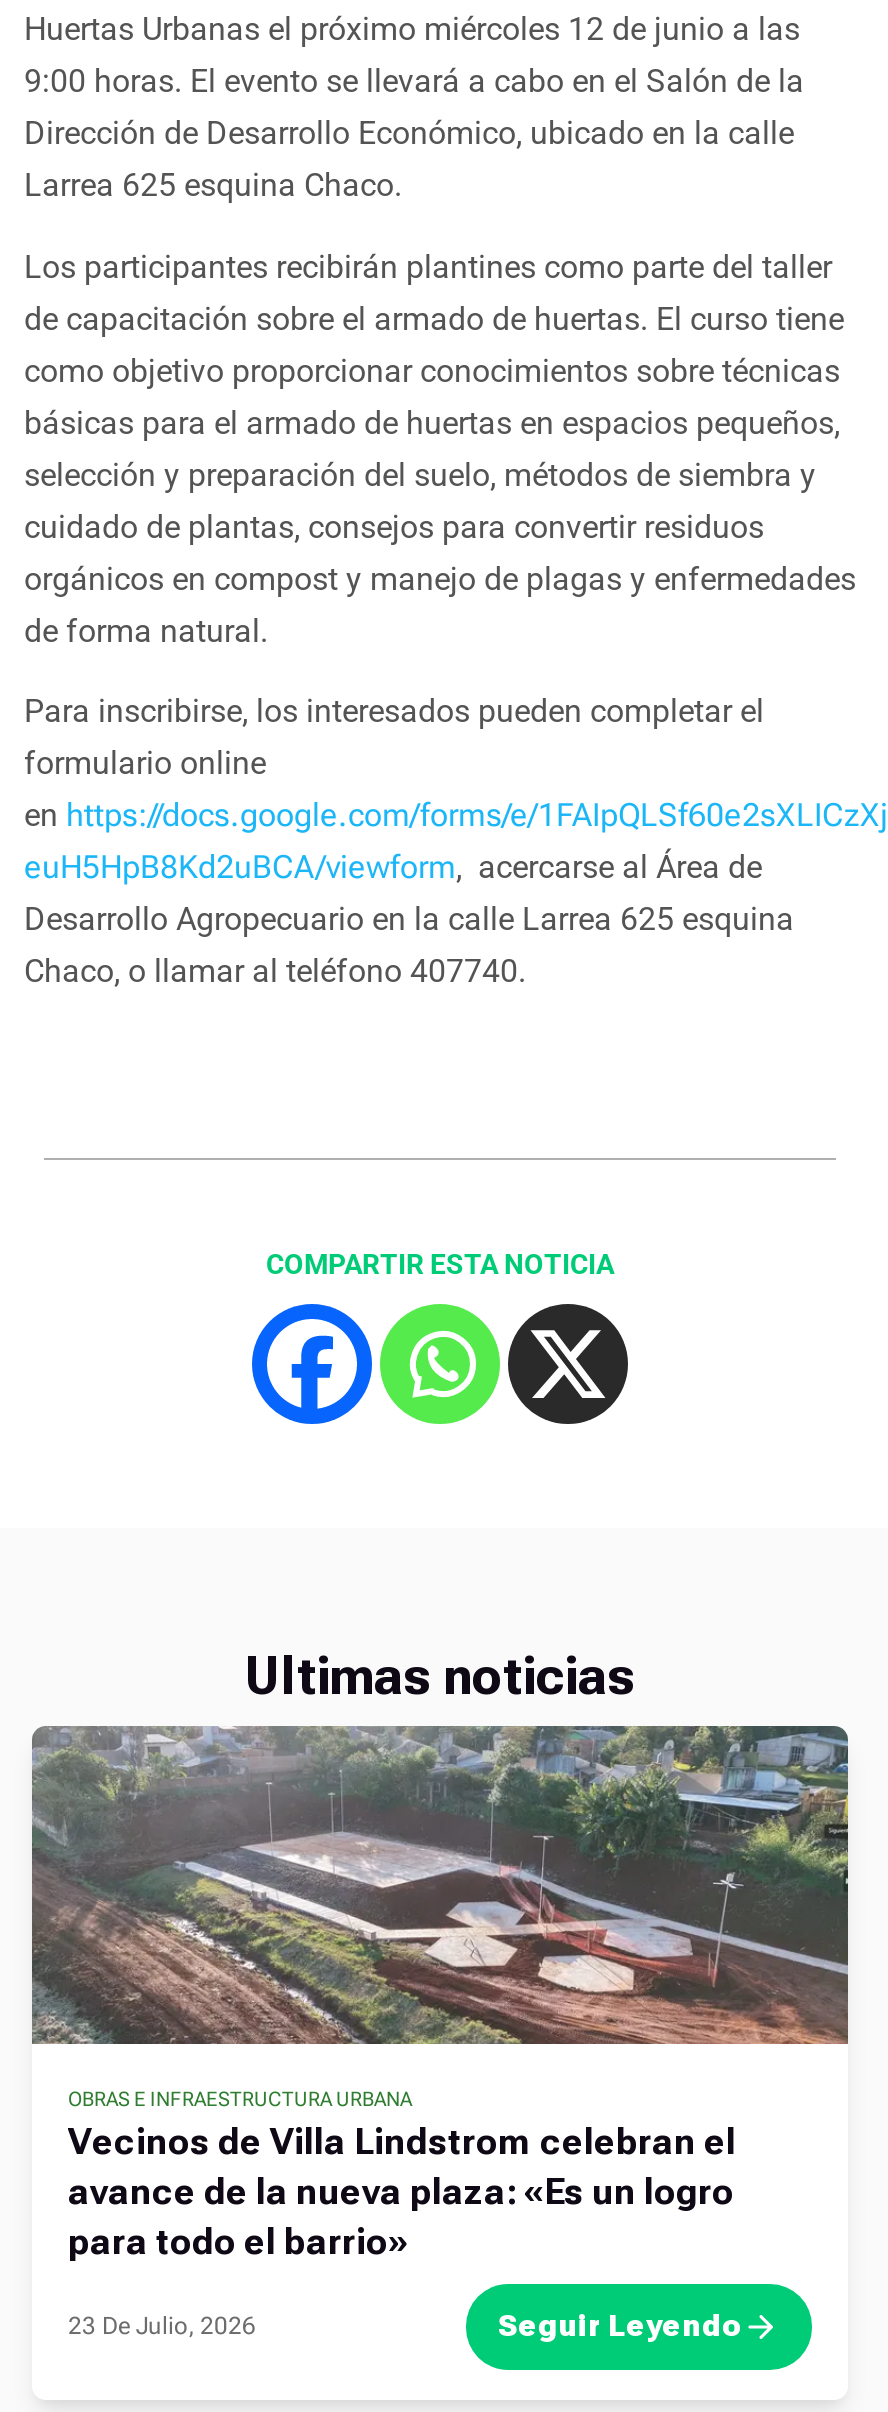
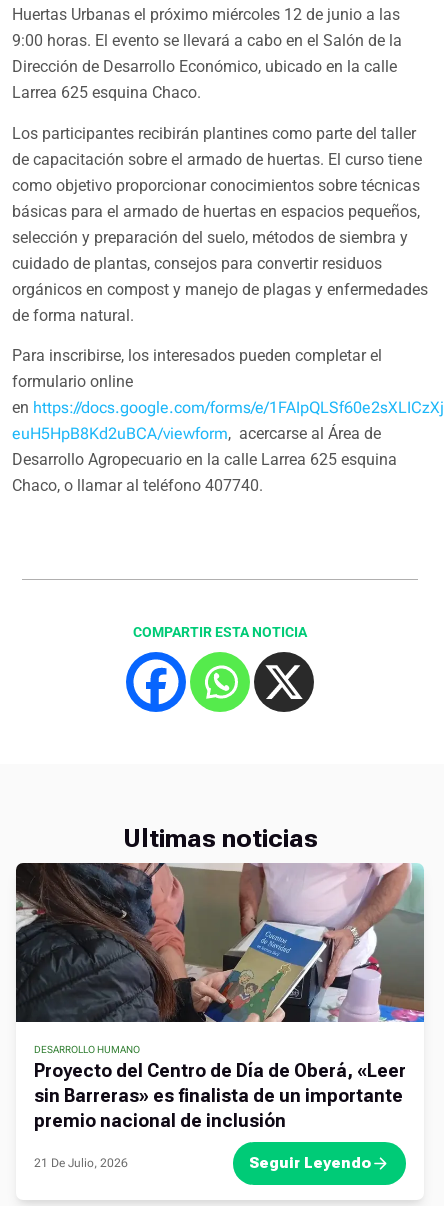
[30,1724,850,2261] [image] | OBRAS E INFRAESTRUCTURA URBANA | Vecinos de Villa Lindstrom celebran el | avance de la nueva plaza: «Es un logro | para todo el barrio» -> [15,862,425,1131] [image] | DESARROLLO HUMANO | Proyecto del Centro de Día de Oberá, «Leer | sin Barreras» es finalista de un importante | premio nacional de inclusión
[68,2311,256,2339] 23 De Julio, 2026 -> [34,1156,128,1170] 21 De Julio, 2026

